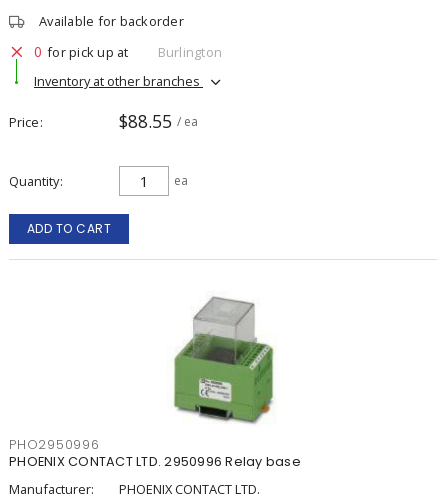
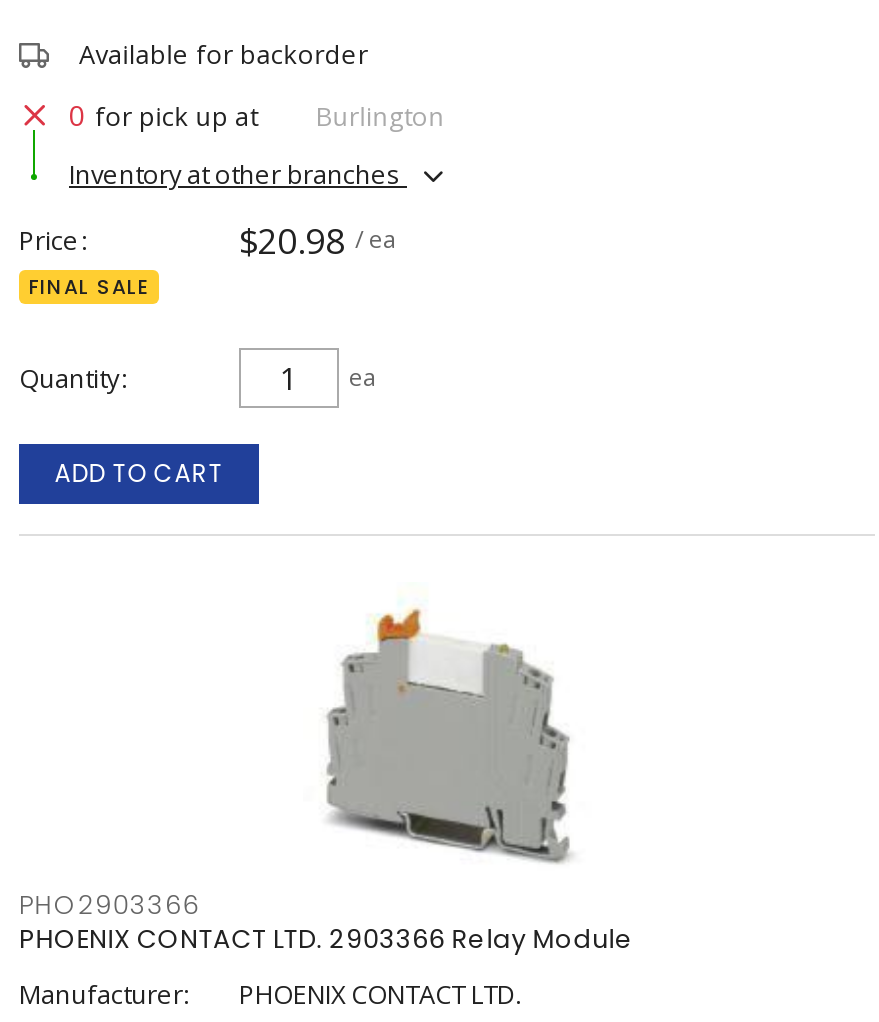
[119,109,198,133] $88.55 / ea -> [29,215,397,302] $20.98 / ea | FINAL SALE
[9,296,301,470] [image] | PHO2950996 | PHOENIX CONTACT LTD. 2950996 Relay base -> [19,608,633,956] [image] | PHO2903366 | PHOENIX CONTACT LTD. 2903366 Relay Module

